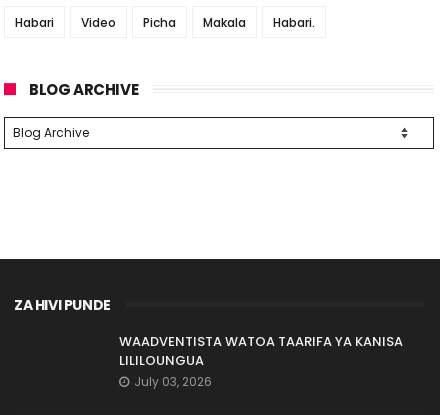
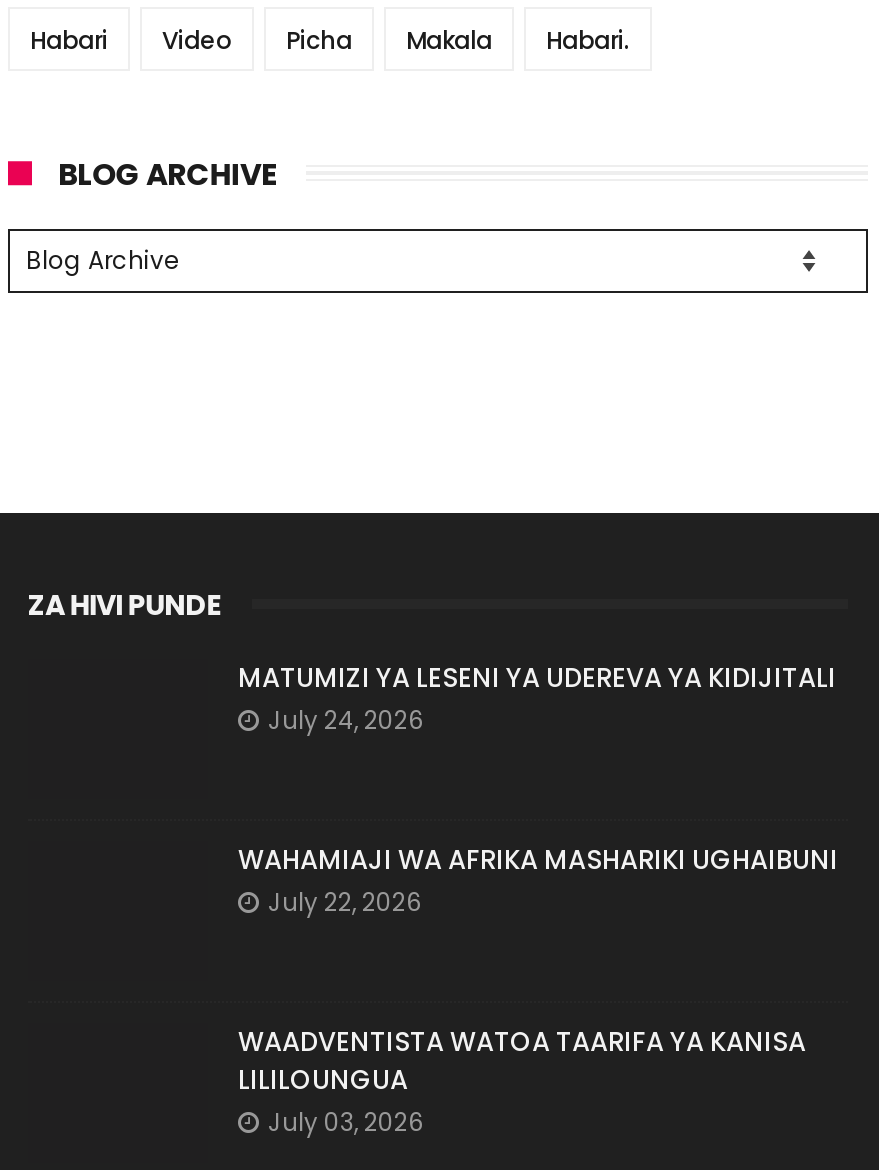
none -> [238,658,836,736] MATUMIZI YA LESENI YA UDEREVA YA KIDIJITALI | July 24, 2026
none -> [238,840,838,918] WAHAMIAJI WA AFRIKA MASHARIKI UGHAIBUNI | July 22, 2026

